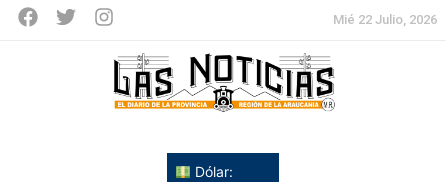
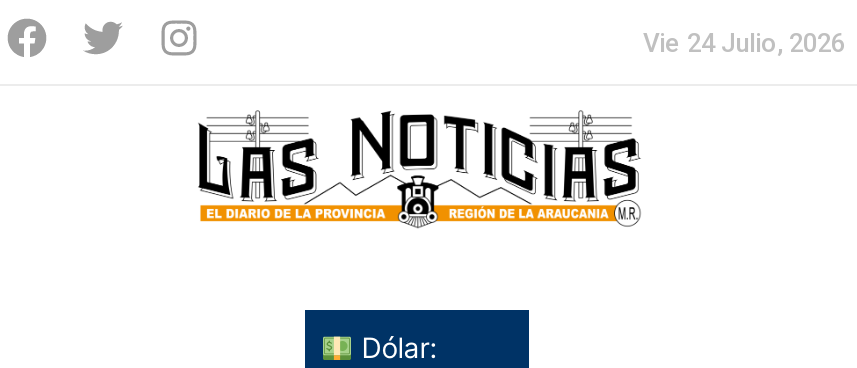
[333,12,437,27] Mié 22 Julio, 2026 -> [643,28,845,58] Vie 24 Julio, 2026

